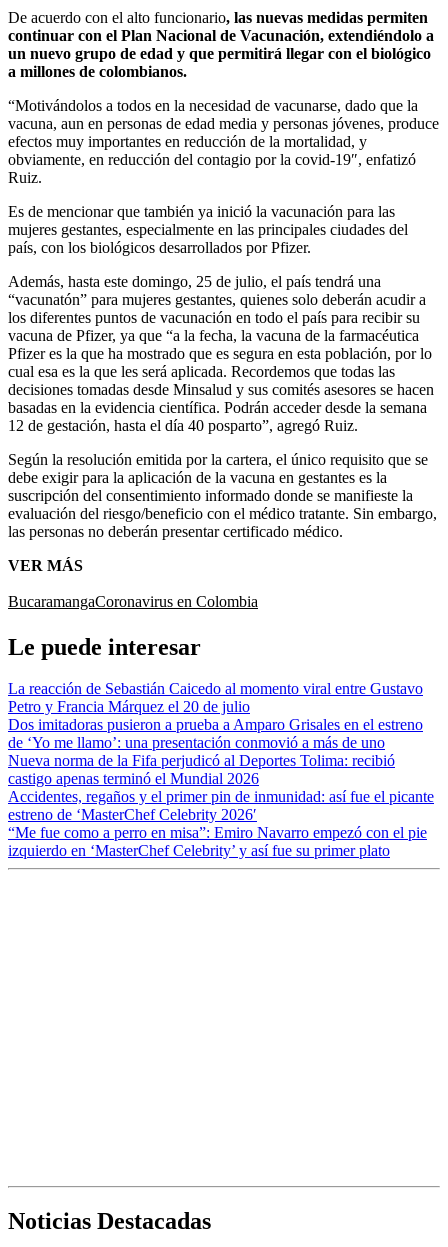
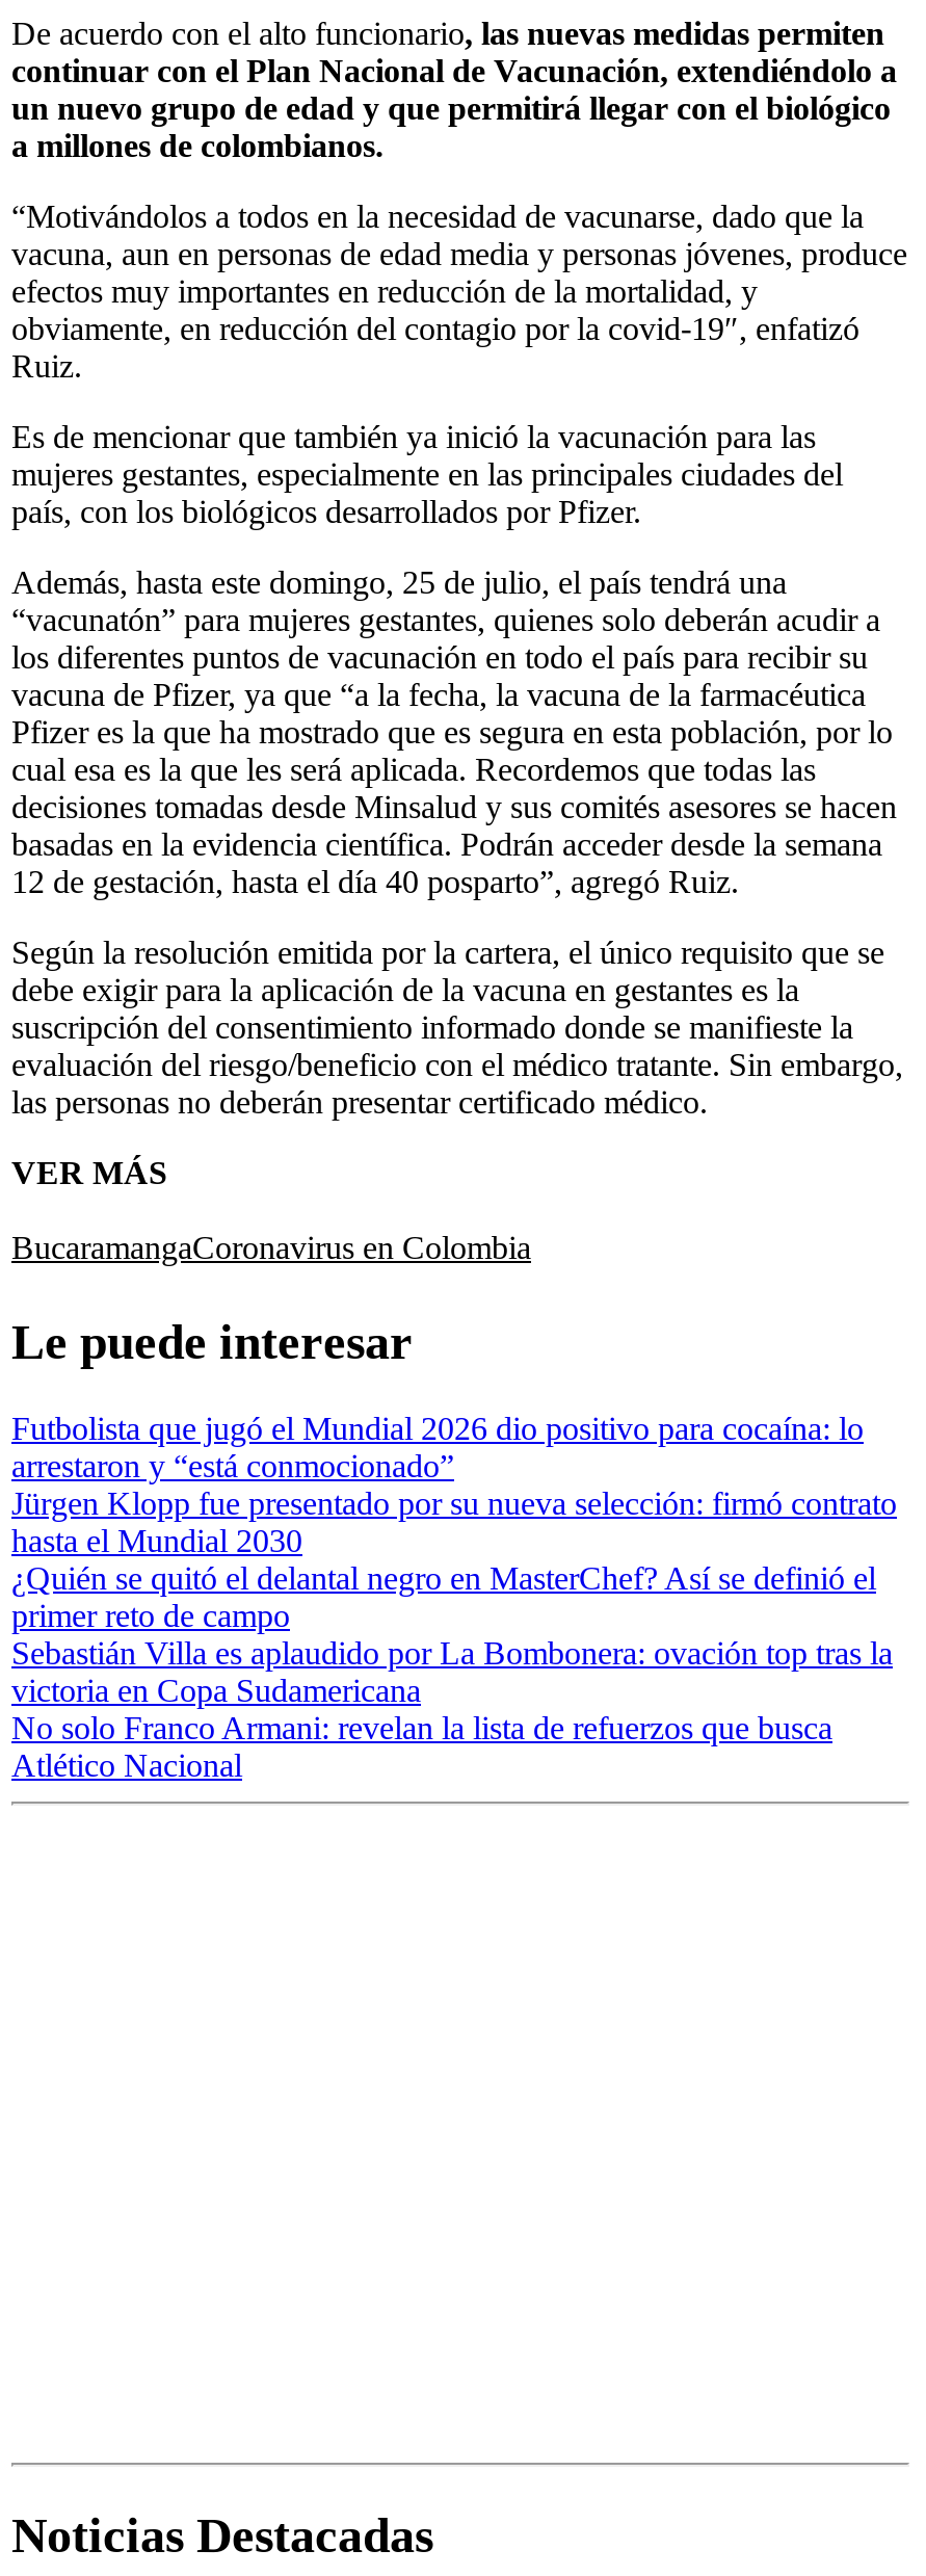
[8,680,434,859] La reacción de Sebastián Caicedo al momento viral entre Gustavo | Petro y Francia Márquez el 20 de julio | Dos imitadoras pusieron a prueba a Amparo Grisales en el estreno | de ‘Yo me llamo’: una presentación conmovió a más de uno | Nueva norma de la Fifa perjudicó al Deportes Tolima: recibió | castigo apenas terminó el Mundial 2026 | Accidentes, regaños y el primer pin de inmunidad: así fue el picante | estreno de ‘MasterChef Celebrity 2026′ | “Me fue como a perro en misa”: Emiro Navarro empezó con el pie | izquierdo en ‘MasterChef Celebrity’ y así fue su primer plato -> [11,1411,897,1784] Futbolista que jugó el Mundial 2026 dio positivo para cocaína: lo | arrestaron y “está conmocionado” | Jürgen Klopp fue presentado por su nueva selección: firmó contrato | hasta el Mundial 2030 | ¿Quién se quitó el delantal negro en MasterChef? Así se definió el | primer reto de campo | Sebastián Villa es aplaudido por La Bombonera: ovación top tras la | victoria en Copa Sudamericana | No solo Franco Armani: revelan la lista de refuerzos que busca | Atlético Nacional

